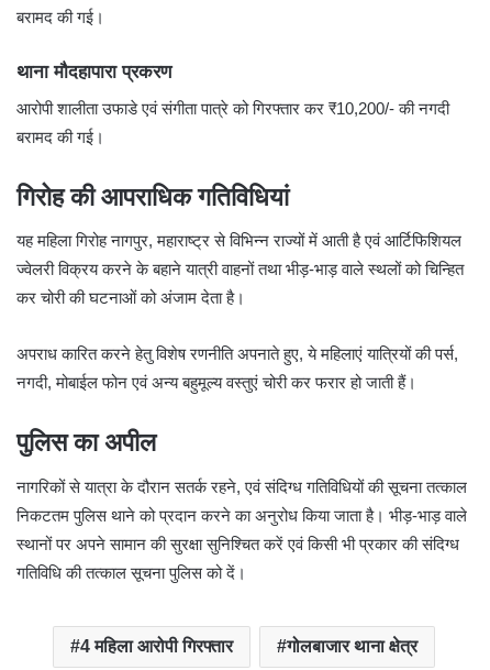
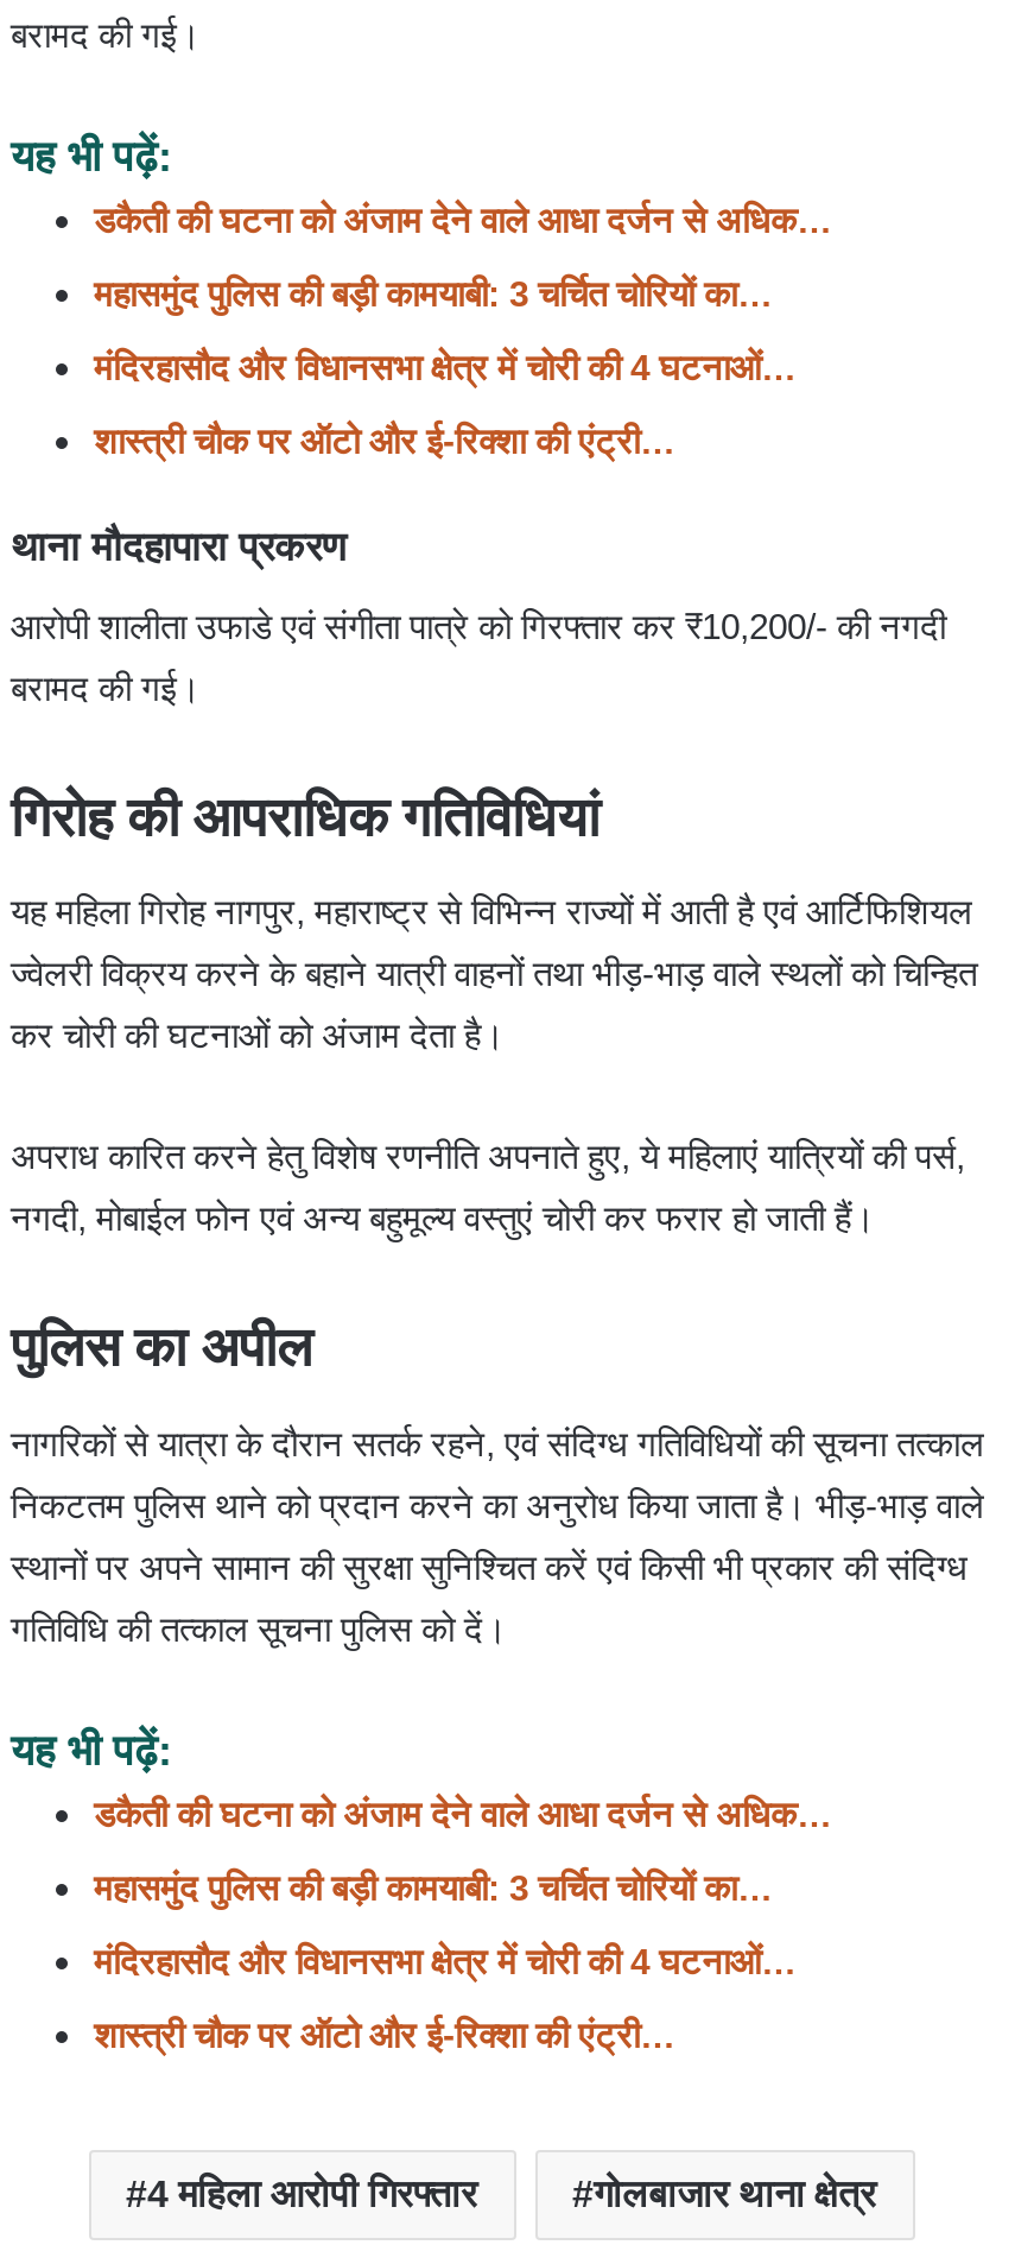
none -> [11,133,832,461] यह भी पढ़ें: | डकैती की घटना को अंजाम देने वाले आधा दर्जन से अधिक… | महासमुंद पुलिस की बड़ी कामयाबी: 3 चर्चित चोरियों का… | मंदिरहासौद और विधानसभा क्षेत्र में चोरी की 4 घटनाओं… | शास्त्री चौक पर ऑटो और ई-रिक्शा की एंट्री…
none -> [11,1726,832,2054] यह भी पढ़ें: | डकैती की घटना को अंजाम देने वाले आधा दर्जन से अधिक… | महासमुंद पुलिस की बड़ी कामयाबी: 3 चर्चित चोरियों का… | मंदिरहासौद और विधानसभा क्षेत्र में चोरी की 4 घटनाओं… | शास्त्री चौक पर ऑटो और ई-रिक्शा की एंट्री…

